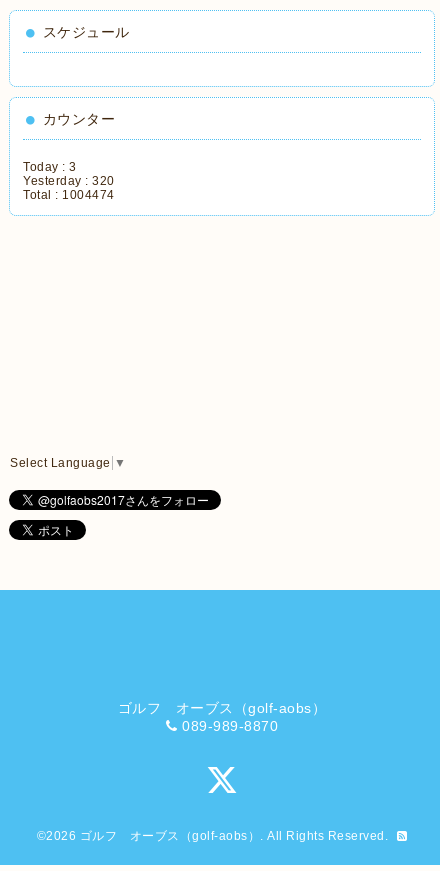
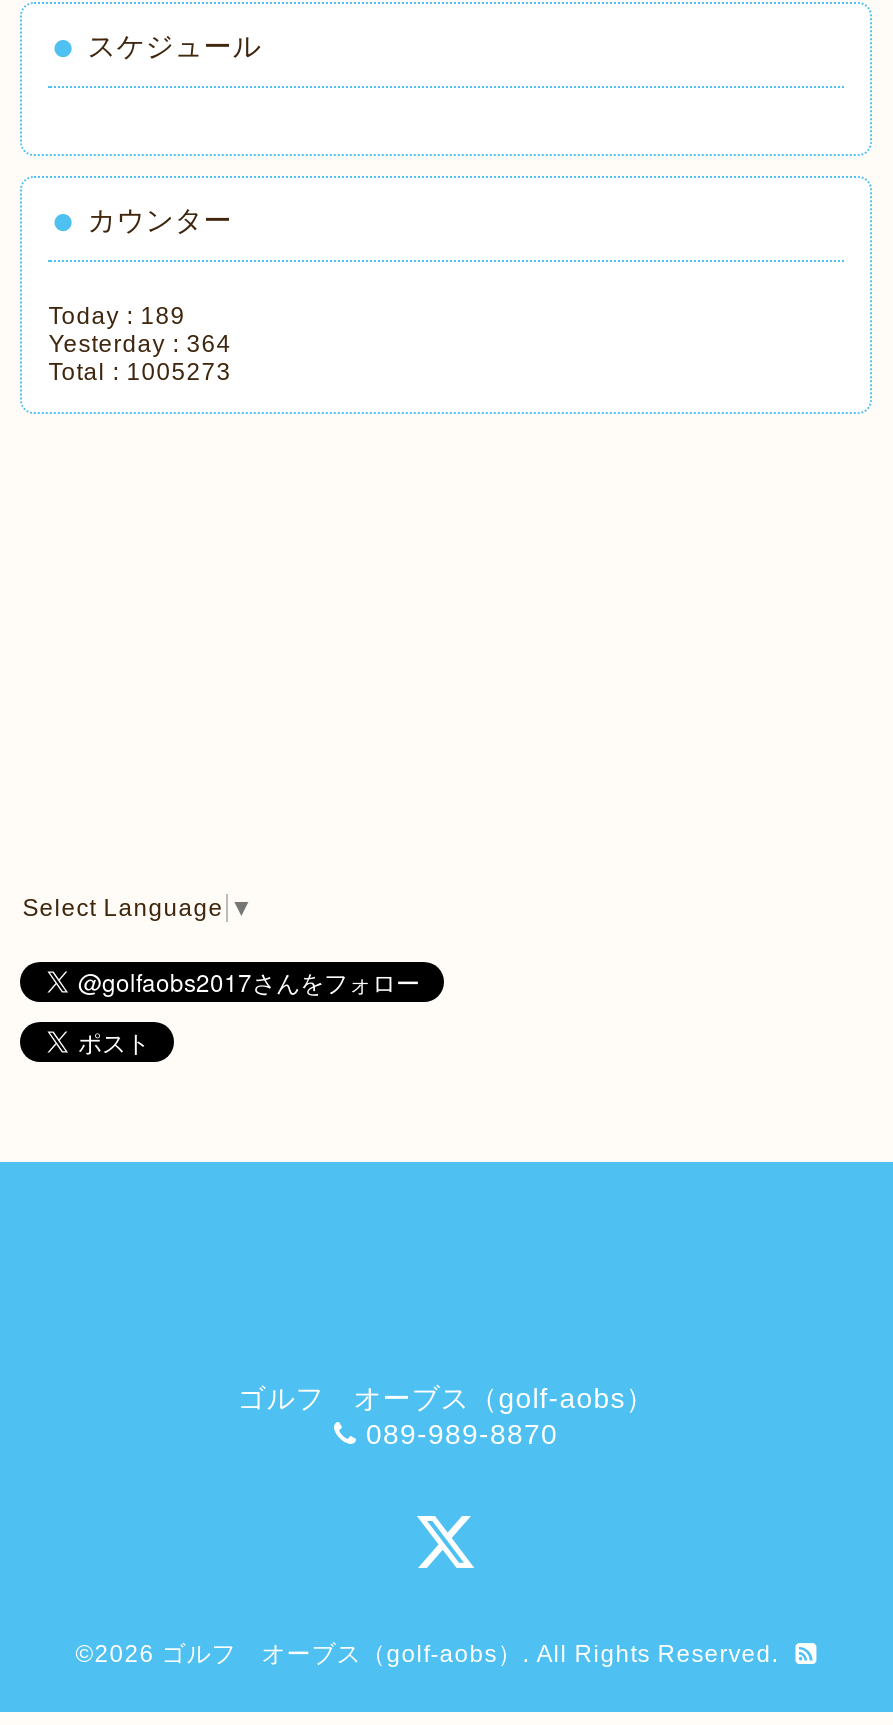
[23,160,77,174] Today : 3 -> [48,303,185,331] Today : 189
[23,174,115,188] Yesterday : 320 -> [48,331,231,359] Yesterday : 364
[23,188,115,202] Total : 1004474 -> [48,359,231,387] Total : 1005273

